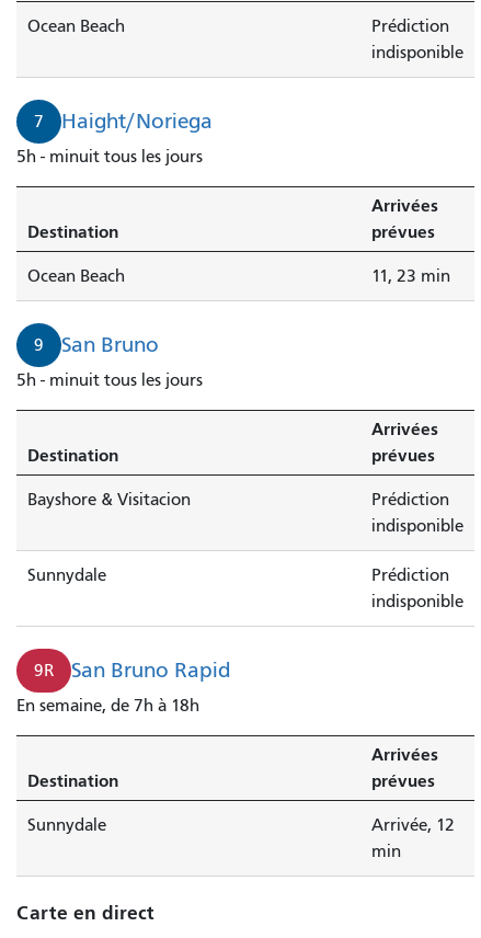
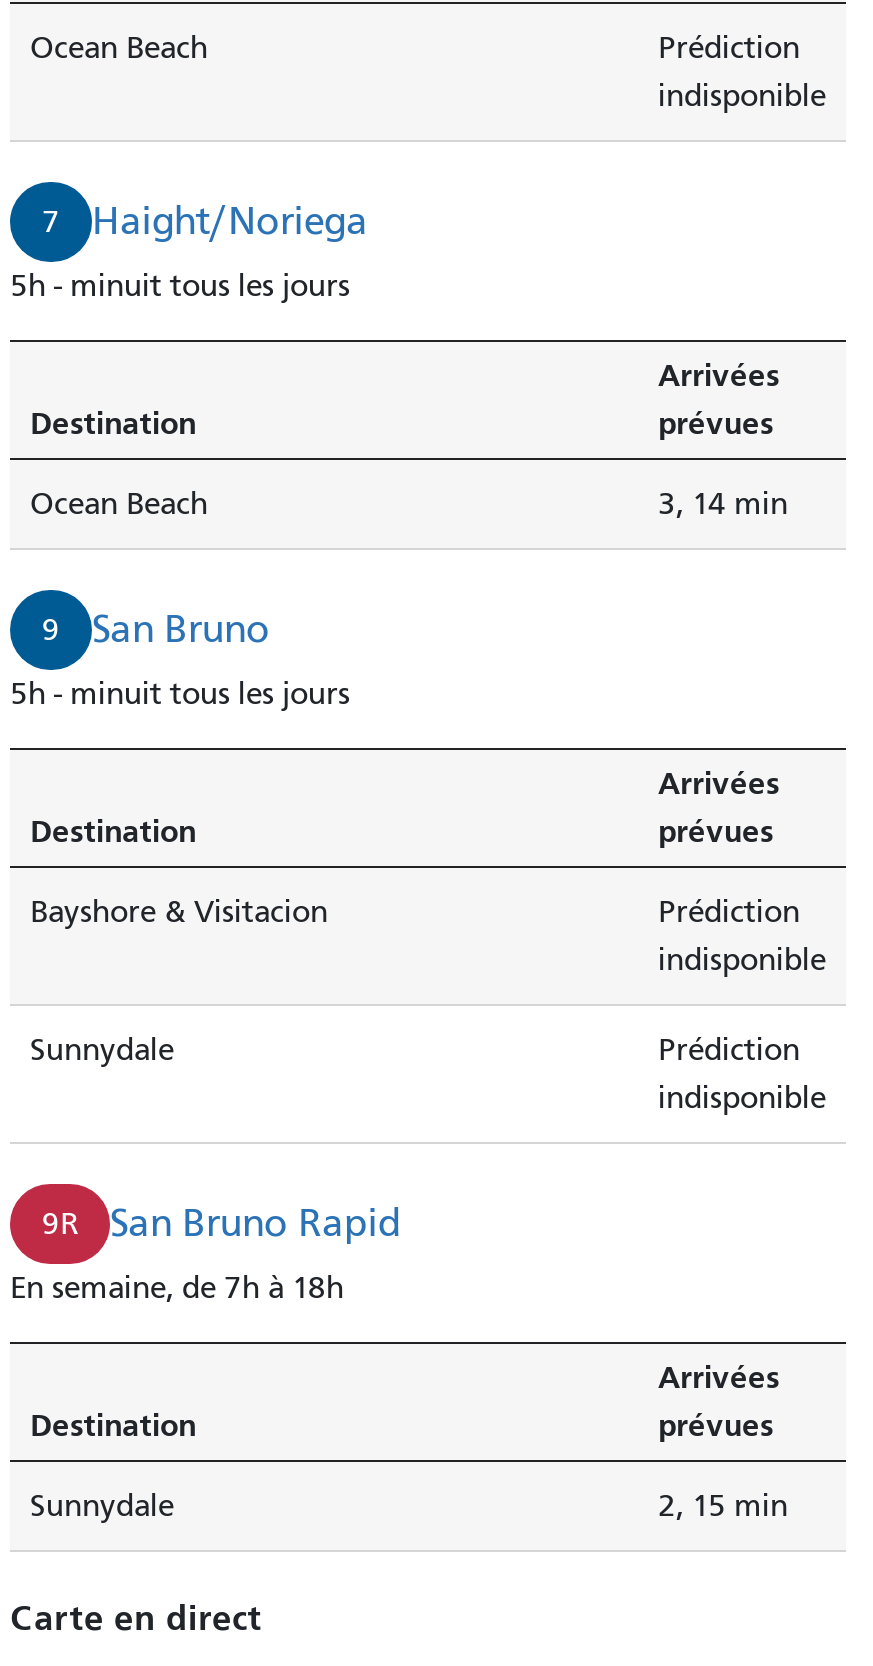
[371,266,450,286] 11, 23 min -> [658,485,788,521] 3, 14 min
[371,815,455,861] Arrivée, 12 | min -> [658,1487,788,1523] 2, 15 min

